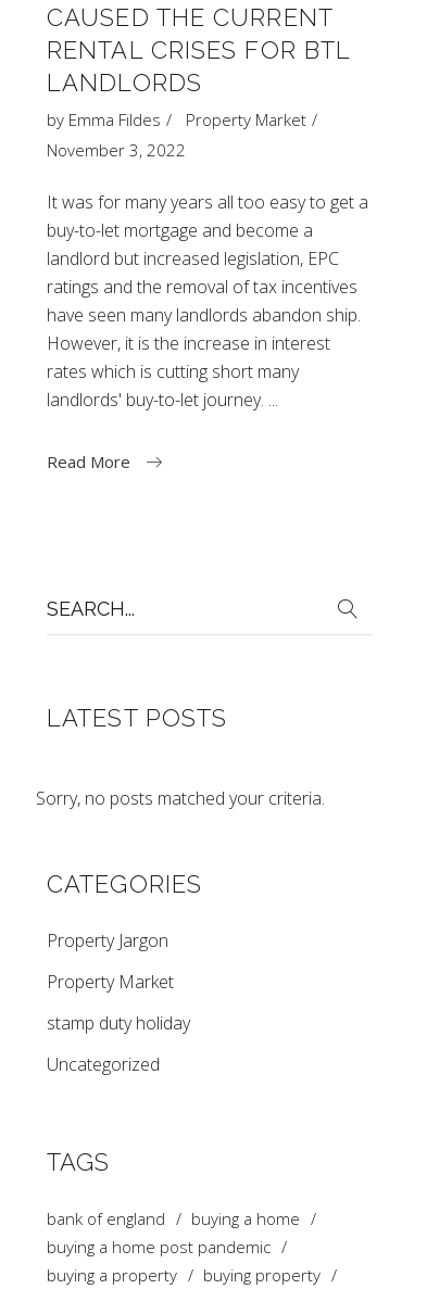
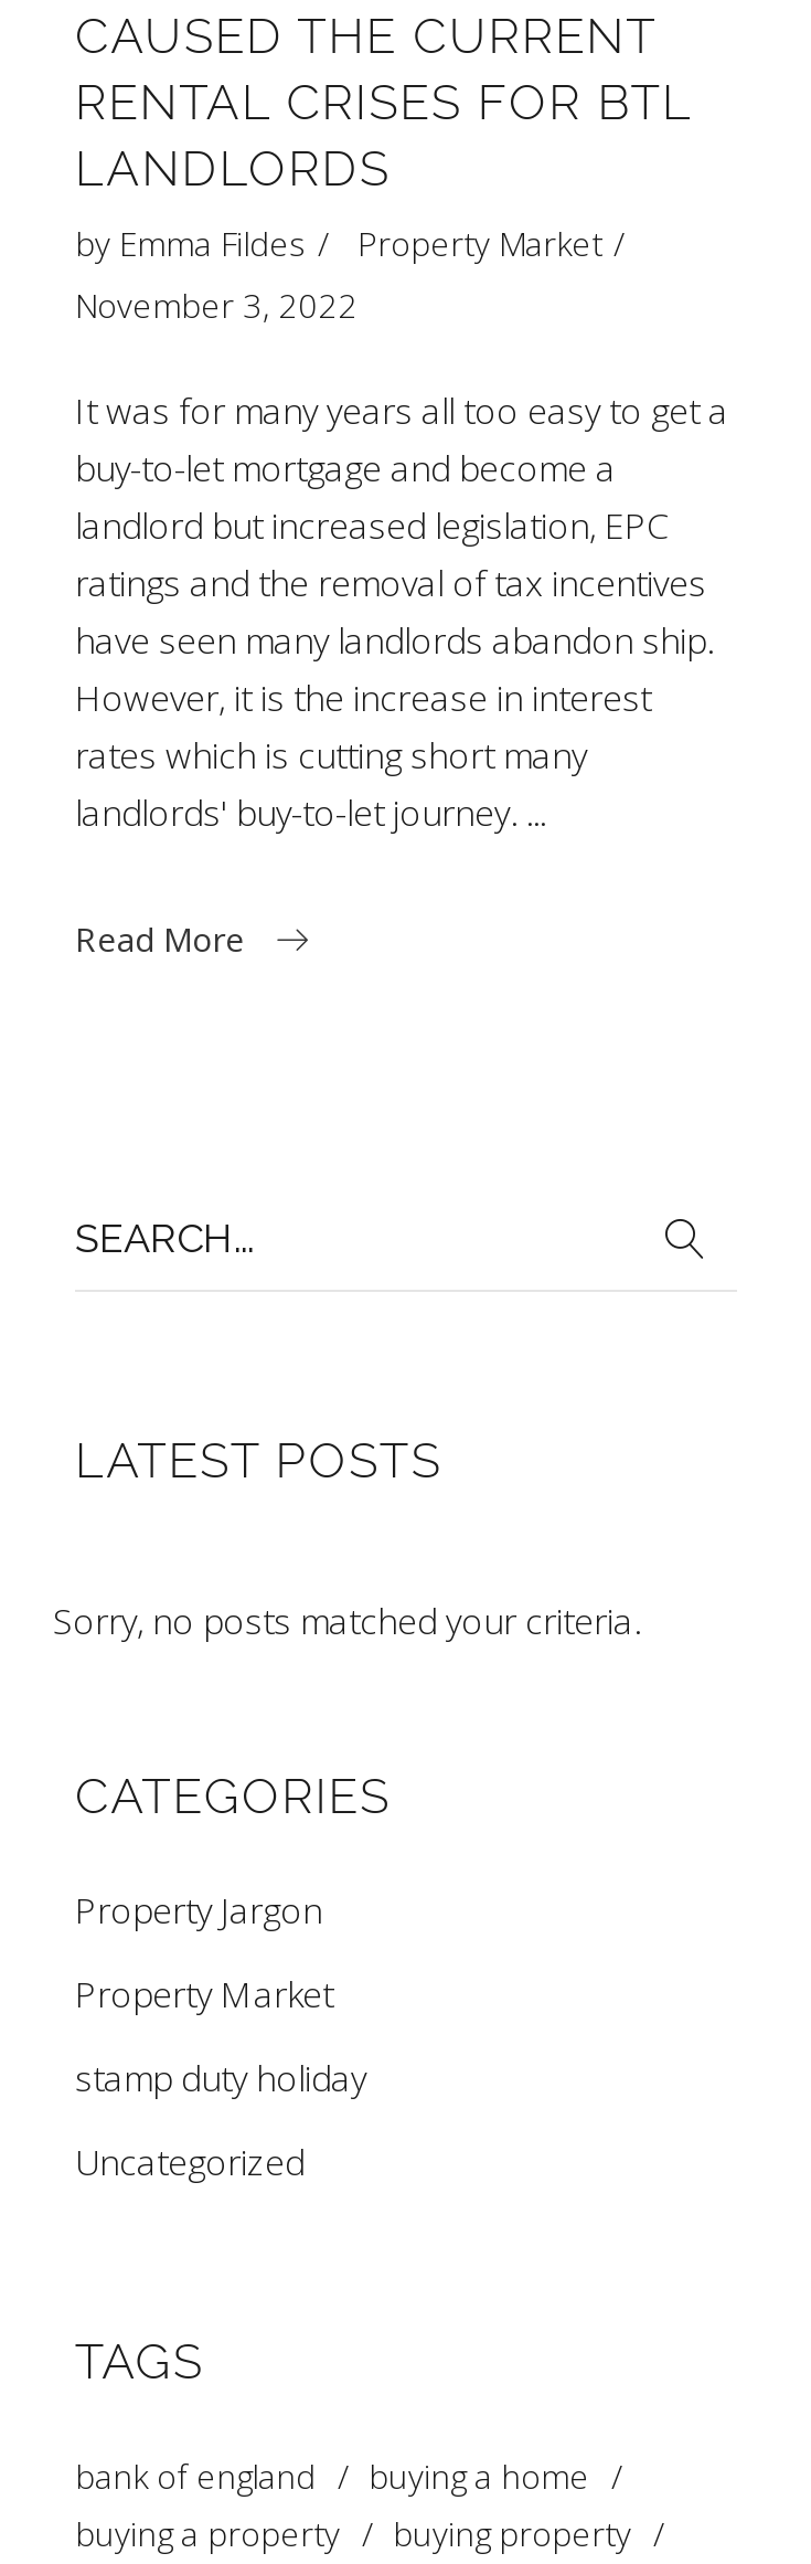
[47,1235,271,1257] buying a home post pandemic -> none

